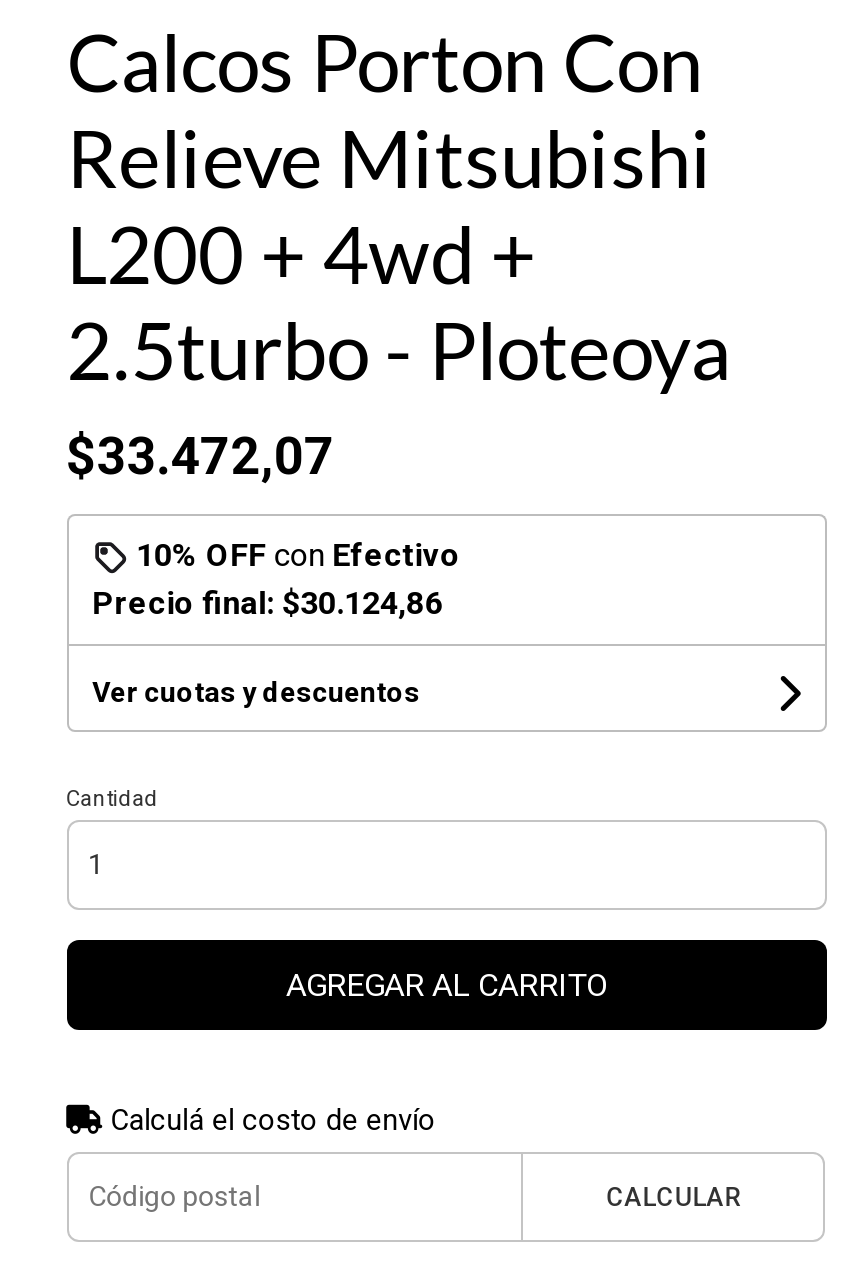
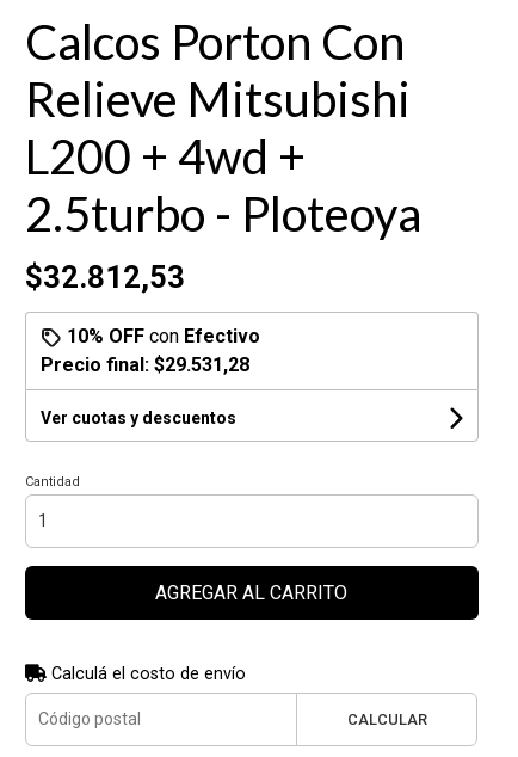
[66,426,334,486] $33.472,07 -> [25,259,185,295] $32.812,53
[92,584,442,622] Precio final: $30.124,86 -> [40,353,249,376] Precio final: $29.531,28

